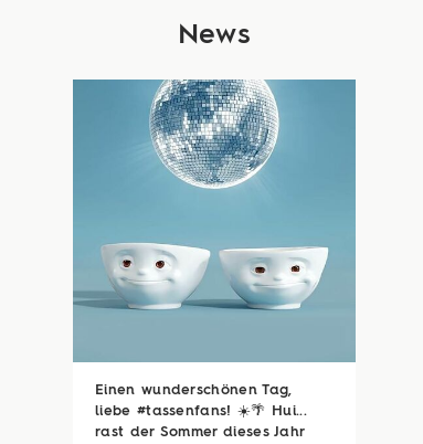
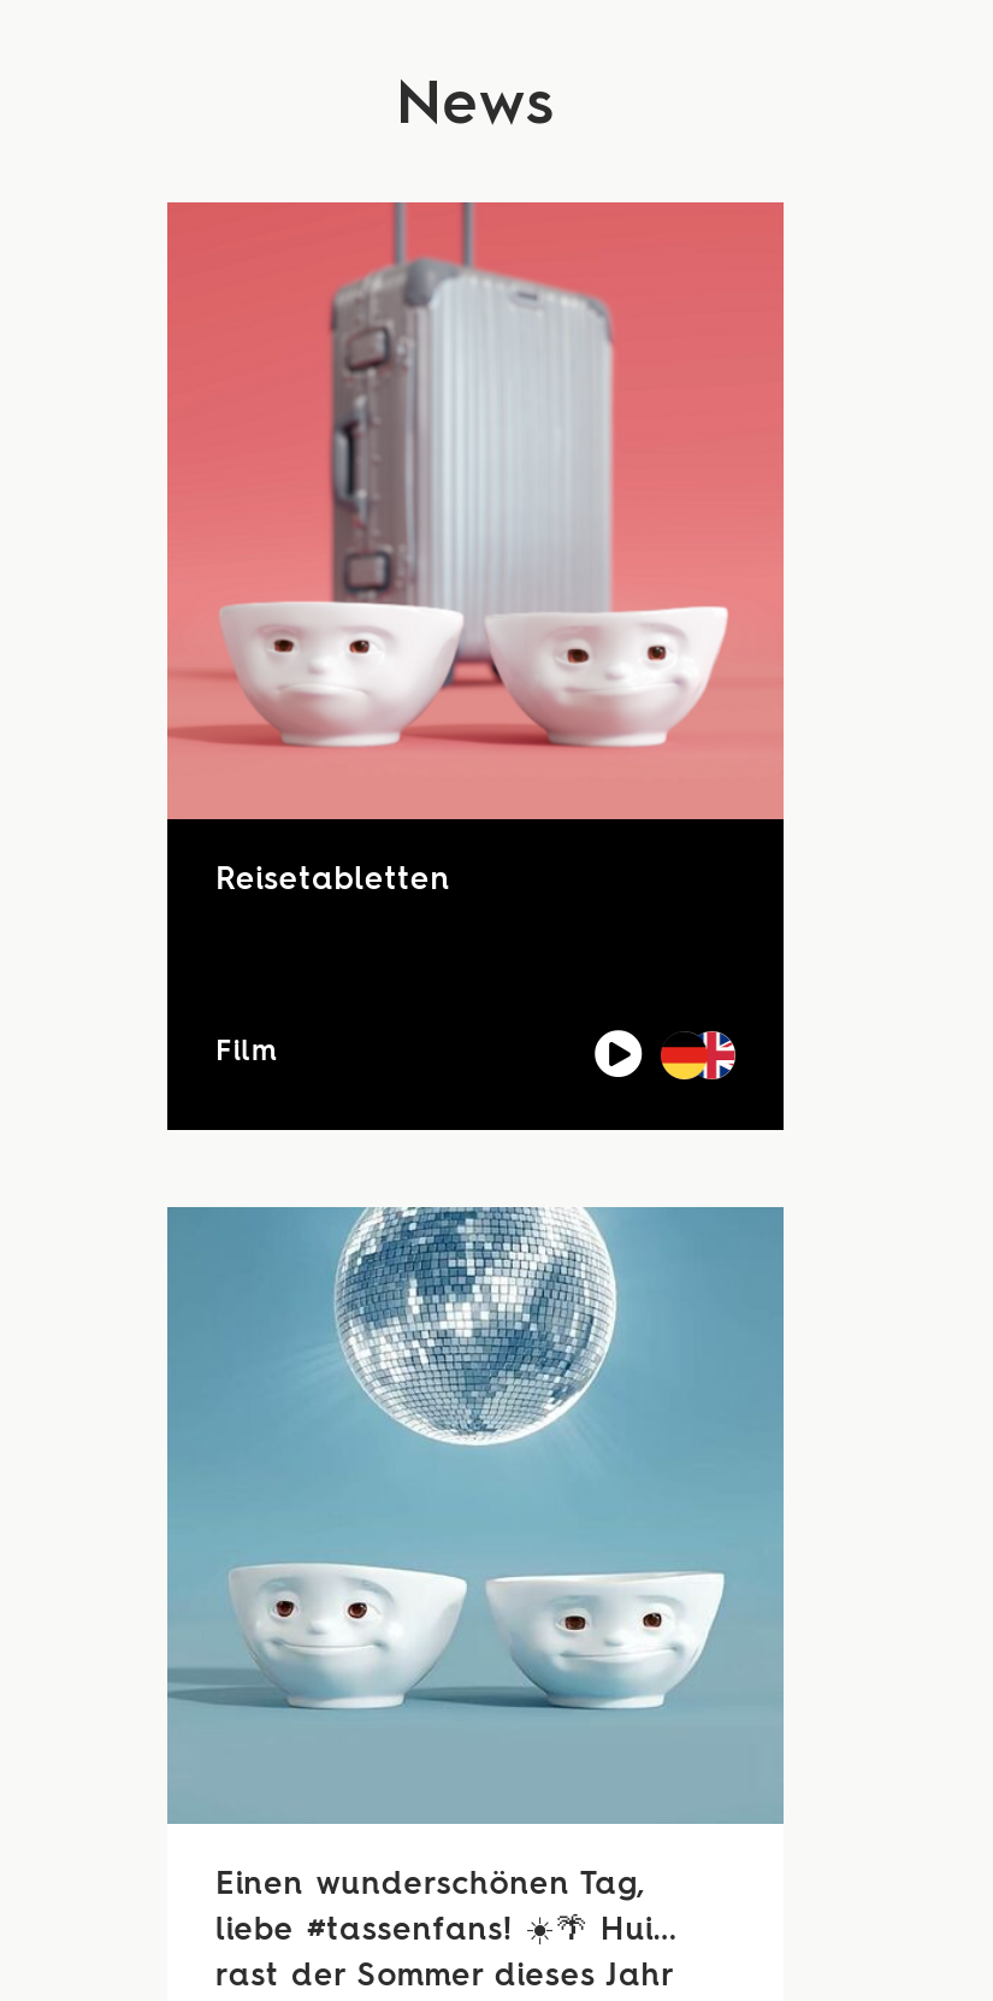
none -> [165,200,786,1135] [image] | Reisetabletten
none -> [215,1037,276,1066] Film

